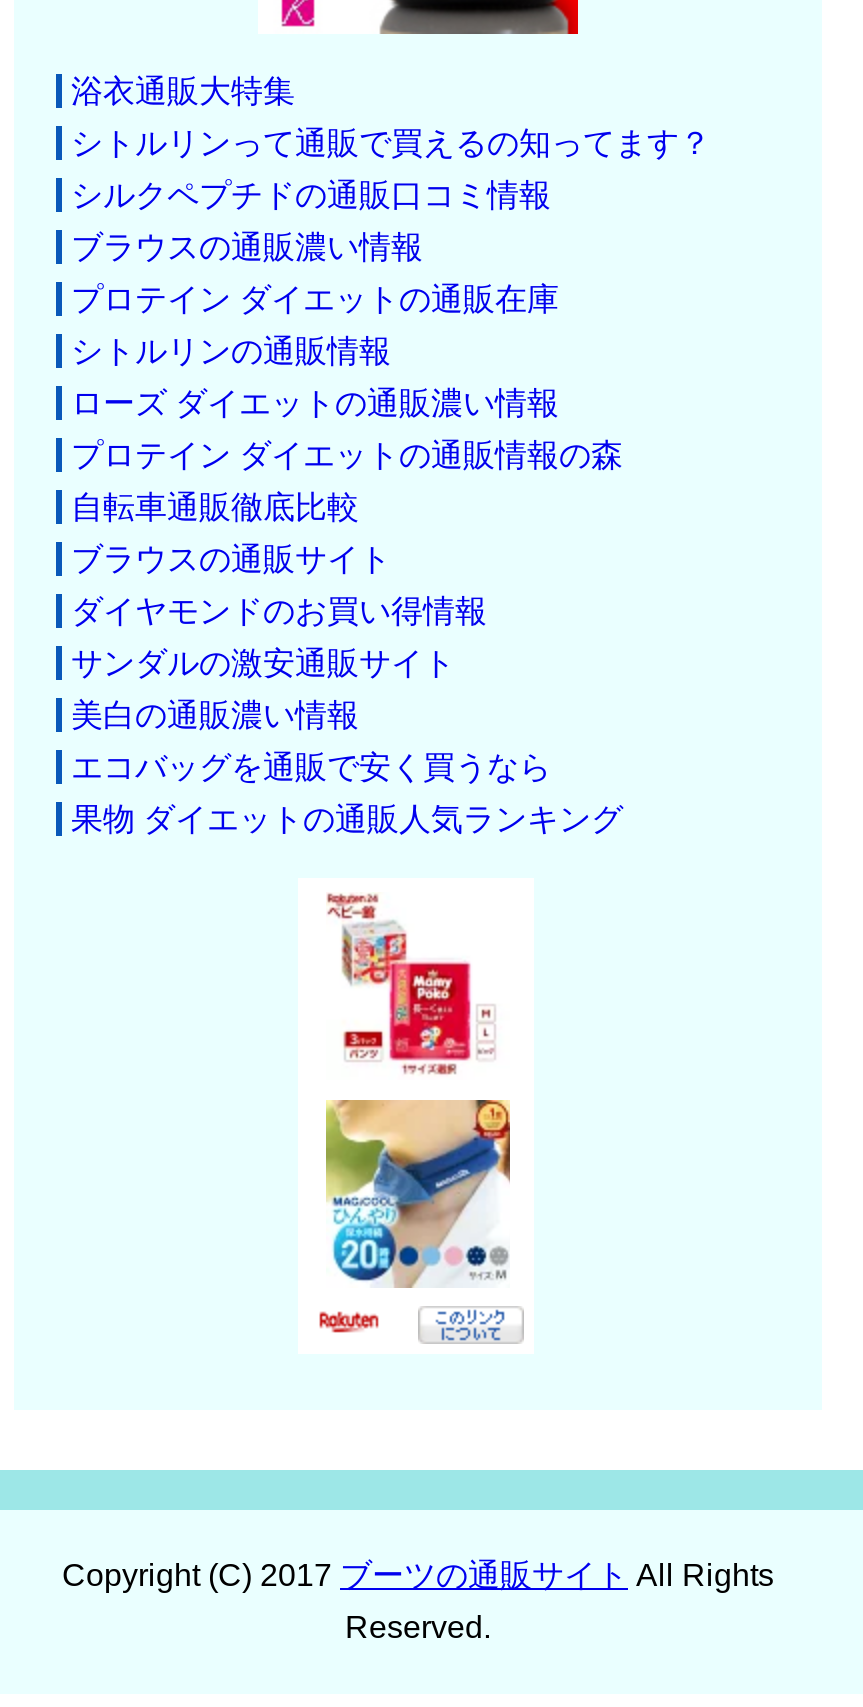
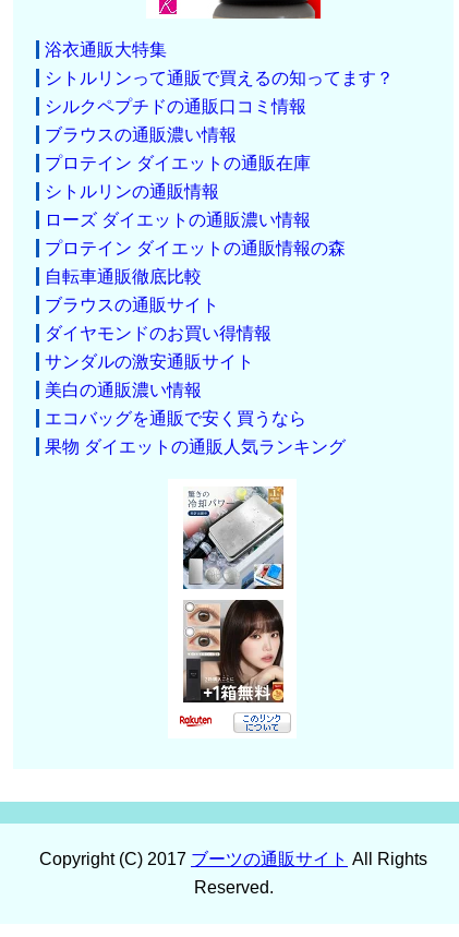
[326,892,510,1080] [image] -> [182,485,285,590] [image]
[324,1098,512,1288] [image] -> [182,599,285,704] [image]

